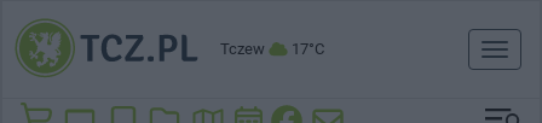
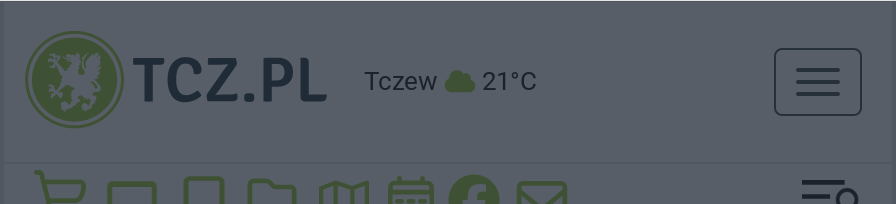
[220,40,324,58] Tczew 17°C -> [364,66,536,96] Tczew 21°C

